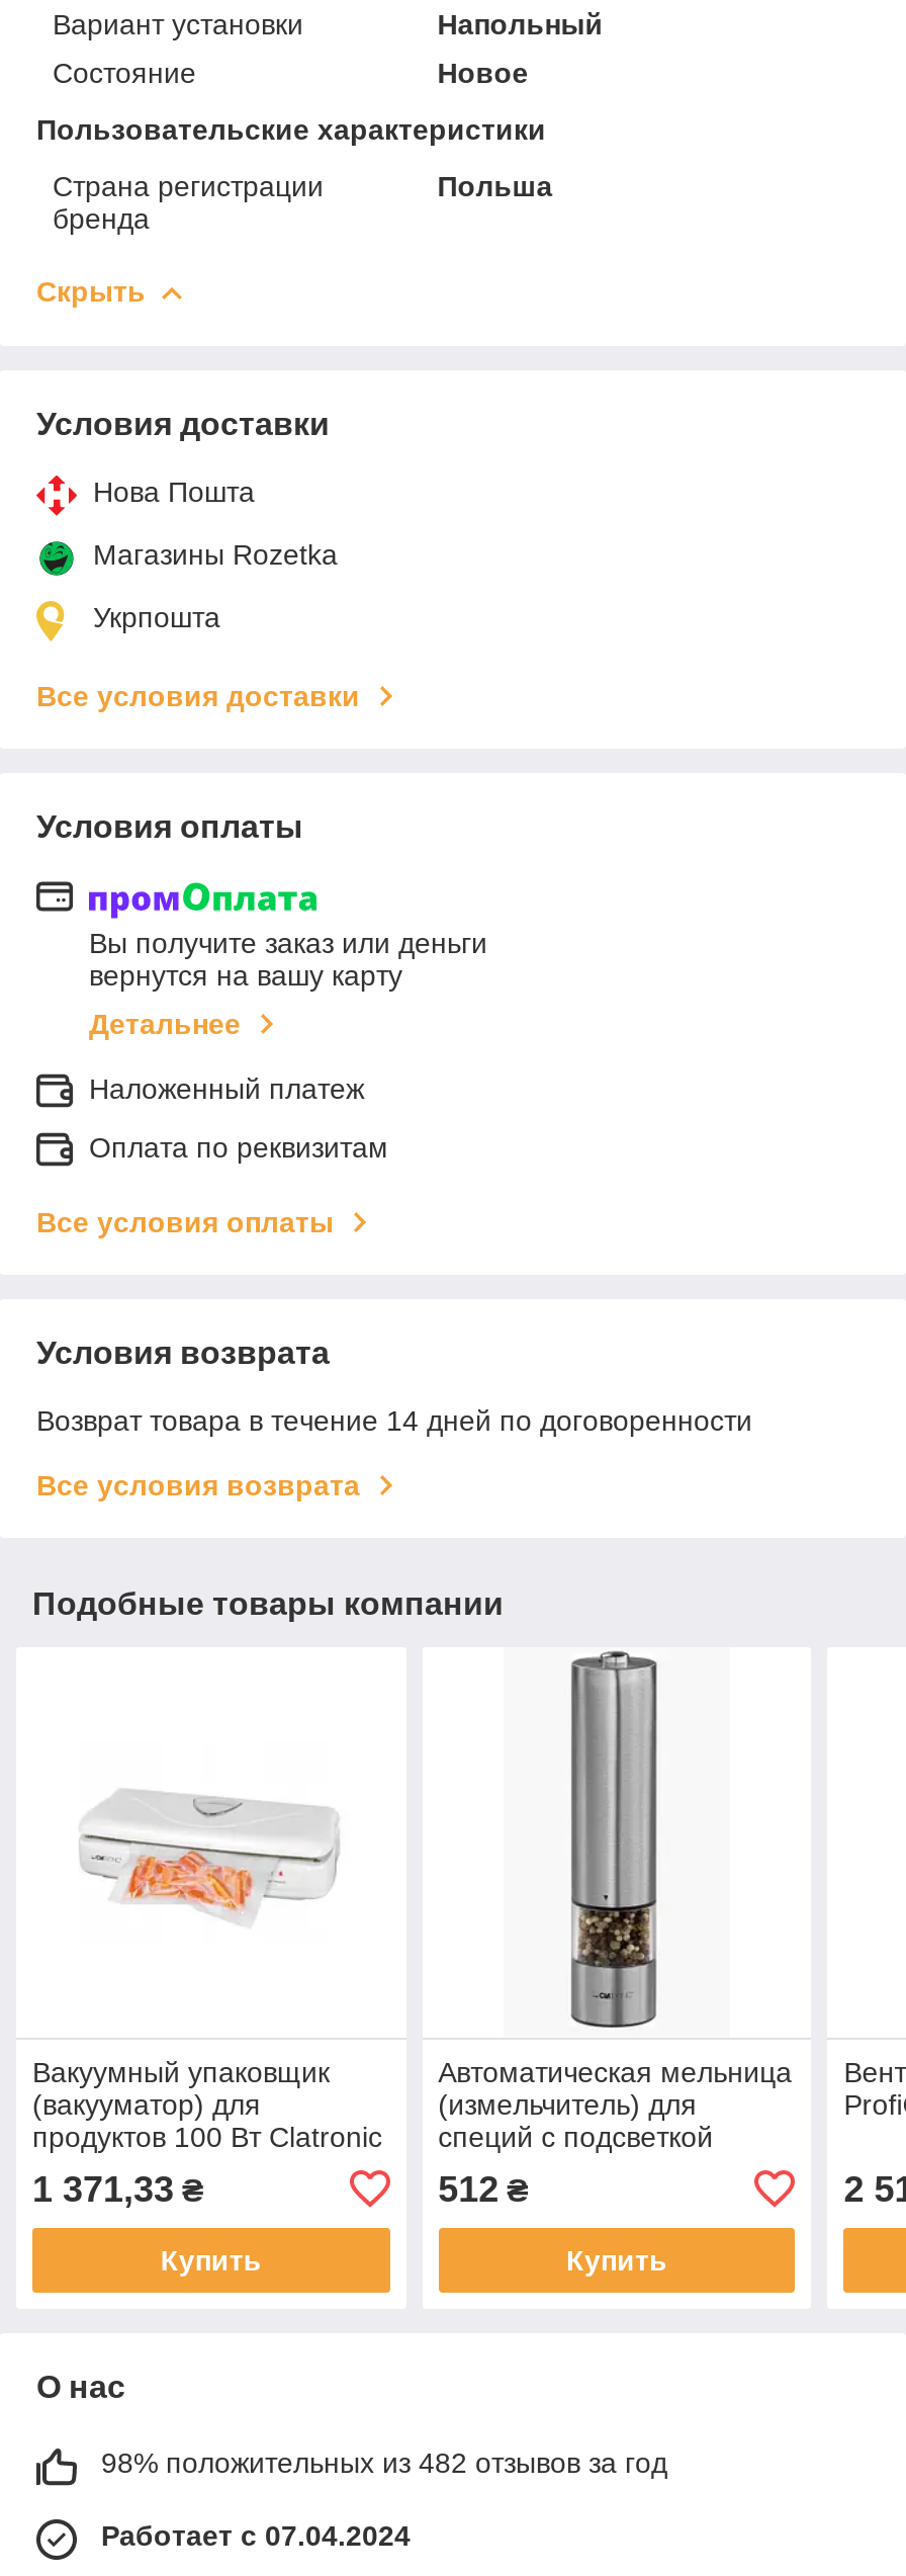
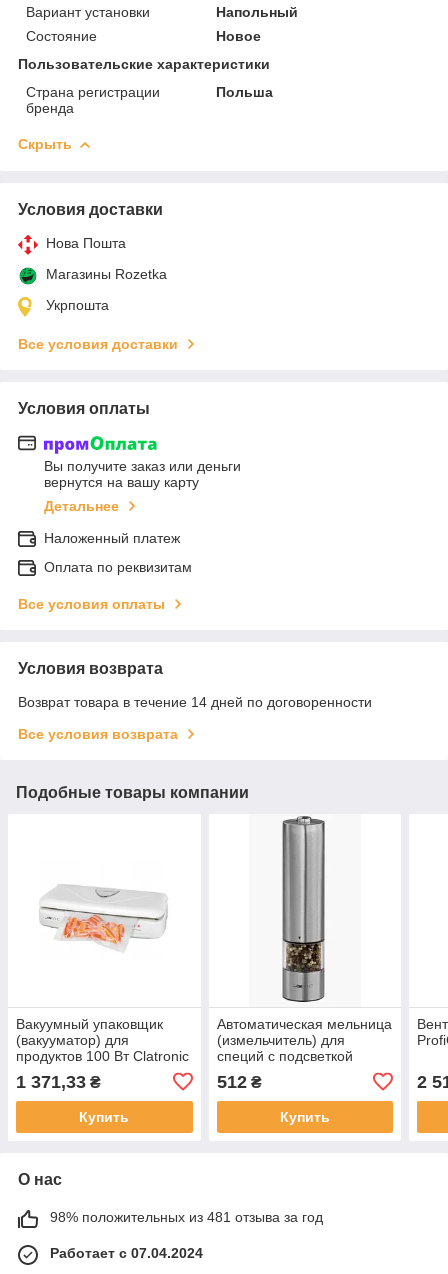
[101,2446,667,2478] 98% положительных из 482 отзывов за год -> [50,1209,323,1225] 98% положительных из 481 отзыва за год

